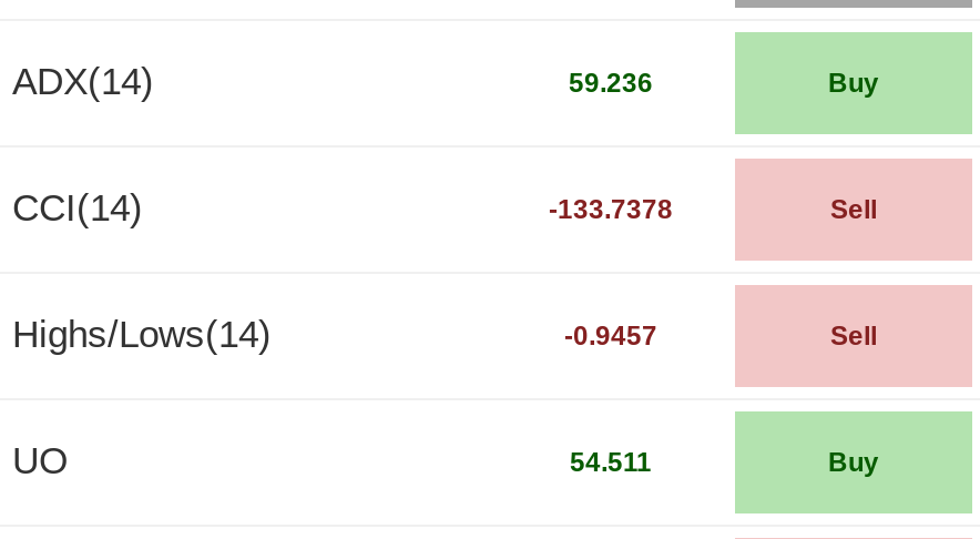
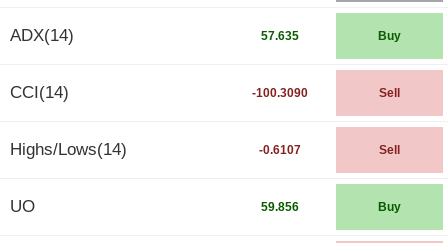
[569,68,653,99] 59.236 -> [261,29,299,43] 57.635
[549,194,673,225] -133.7378 -> [252,86,308,100] -100.3090
[564,321,657,352] -0.9457 -> [259,143,301,157] -0.6107
[570,447,652,478] 54.511 -> [261,200,299,214] 59.856

